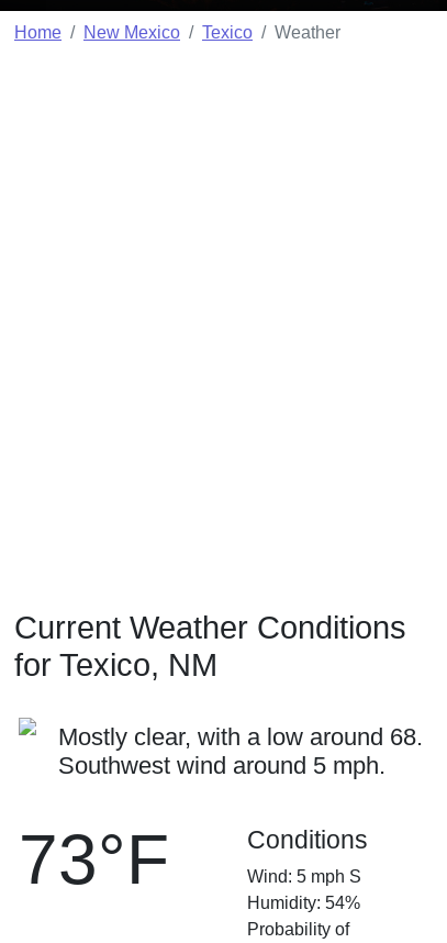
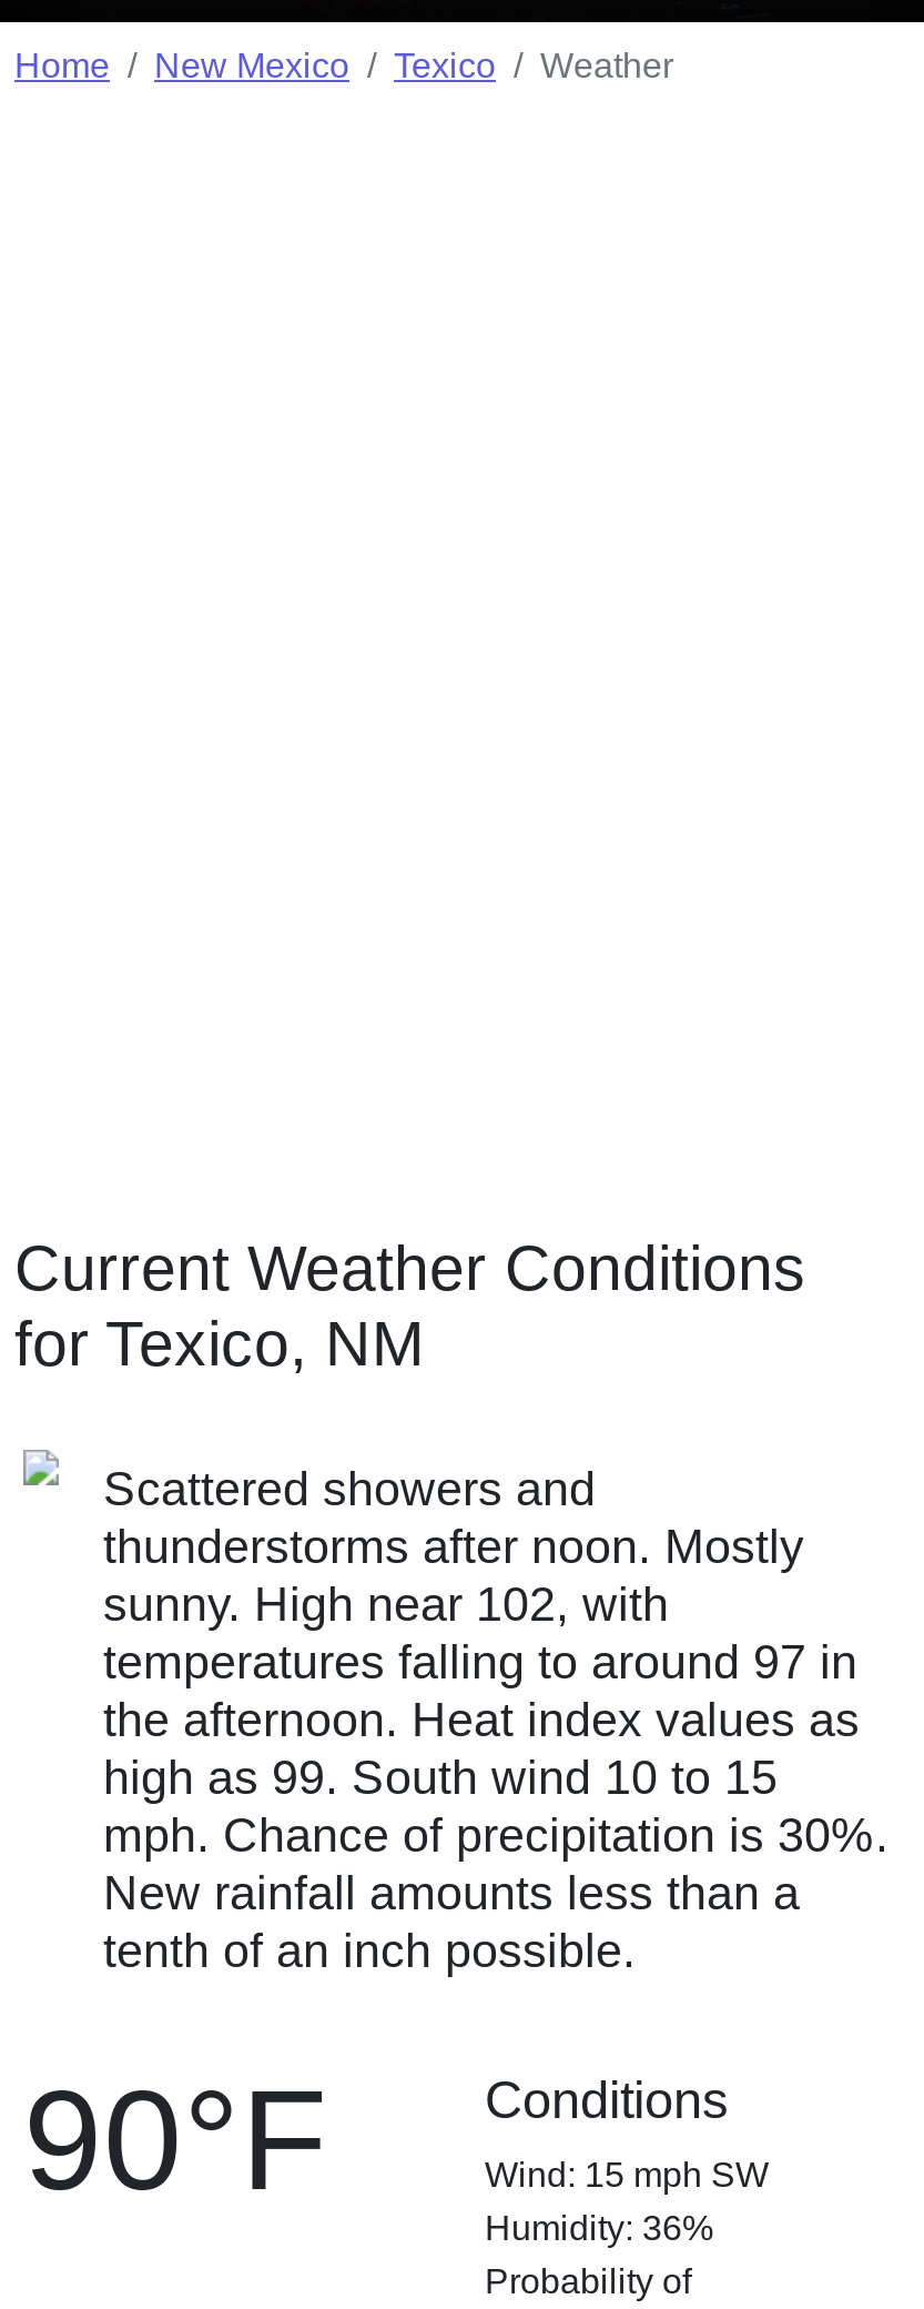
[58,723,423,779] Mostly clear, with a low around 68. | Southwest wind around 5 mph. -> [103,1461,889,1978] Scattered showers and | thunderstorms after noon. Mostly | sunny. High near 102, with | temperatures falling to around 97 in | the afternoon. Heat index values as | high as 99. South wind 10 to 15 | mph. Chance of precipitation is 30%. | New rainfall amounts less than a | tenth of an inch possible.
[19,820,169,899] 73°F -> [23,2060,327,2220] 90°F
[247,867,361,886] Wind: 5 mph S -> [485,2156,769,2194] Wind: 15 mph SW
[247,894,360,912] Humidity: 54% -> [485,2209,713,2247] Humidity: 36%

